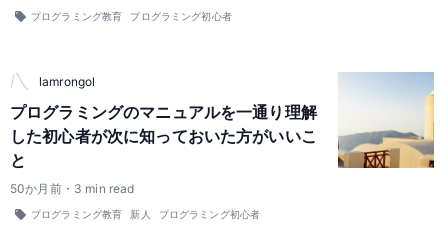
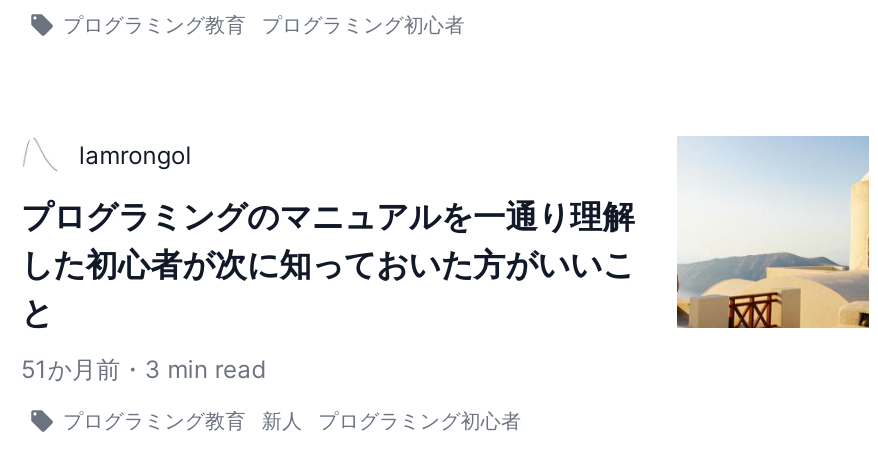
[10,181,134,196] 50か月前・3 min read -> [21,353,266,383] 51か月前・3 min read

